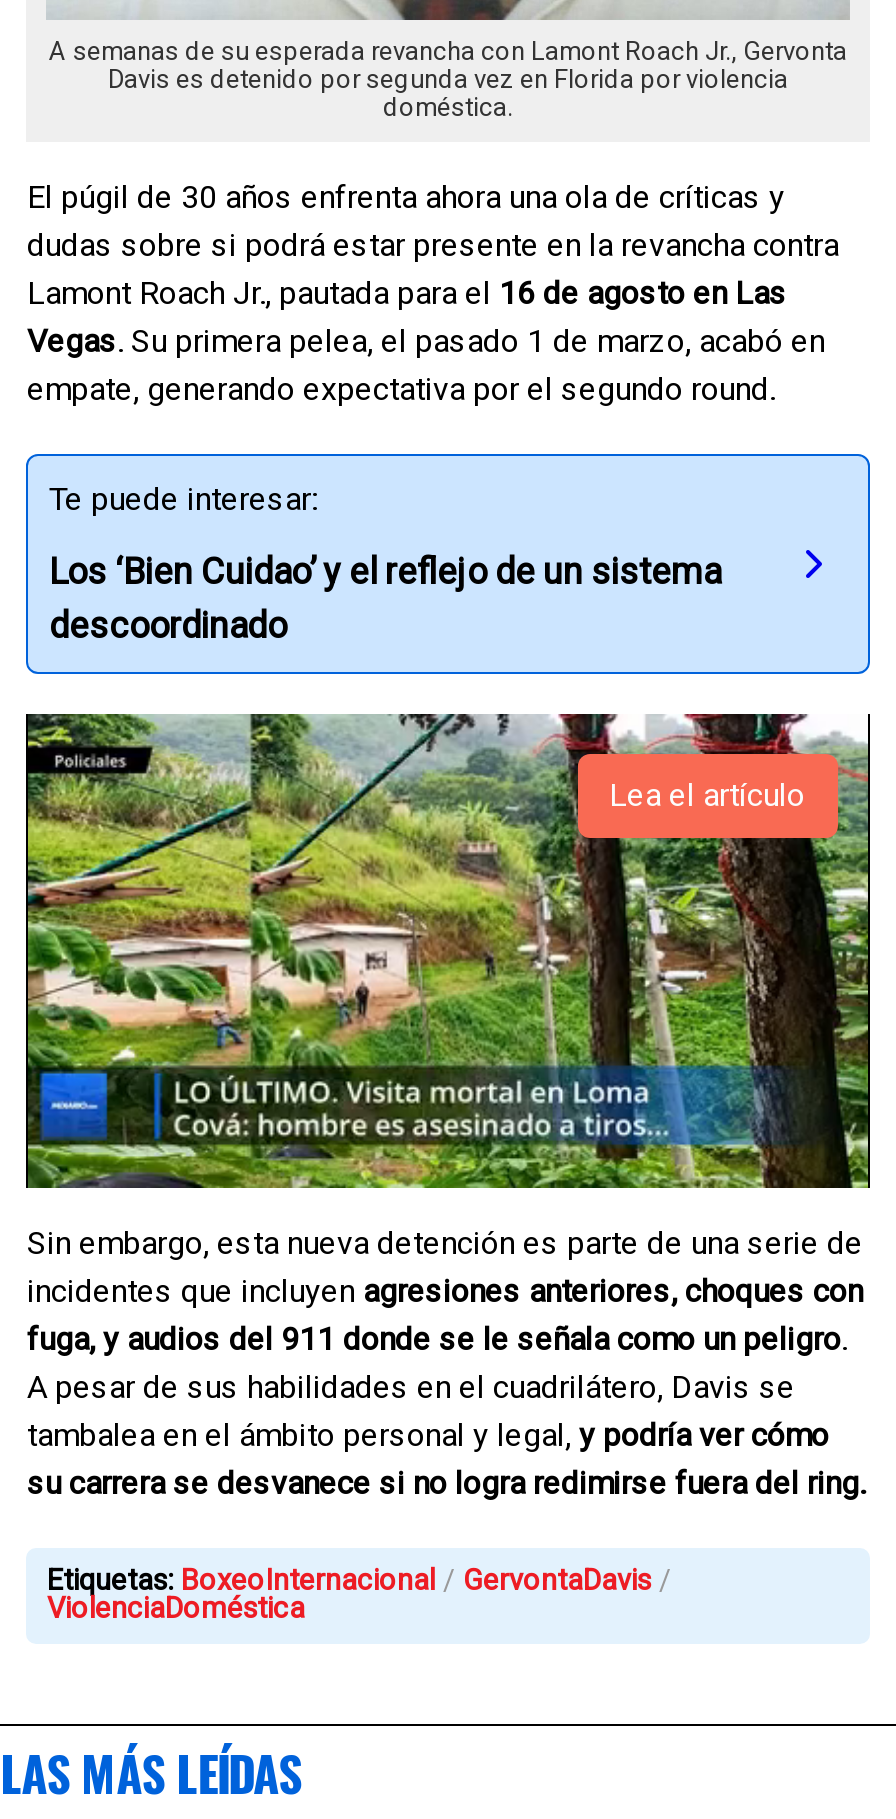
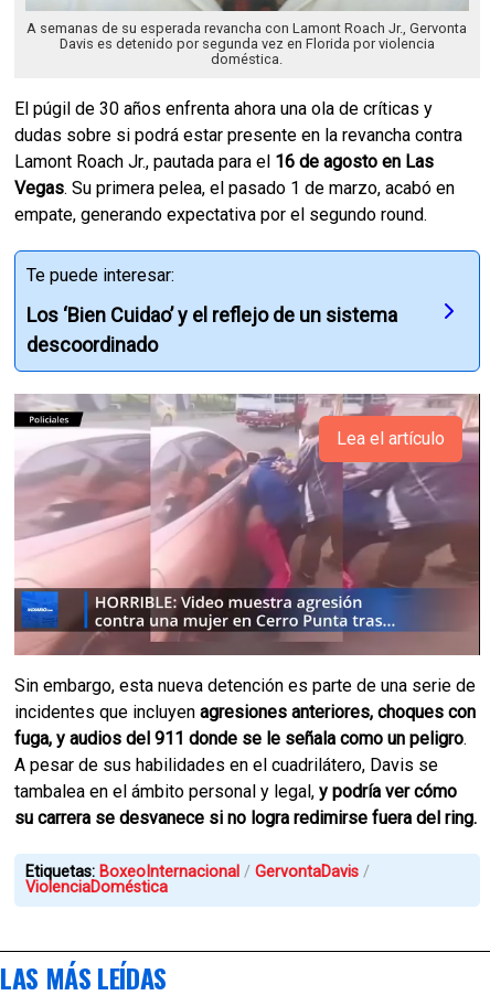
[24,712,870,1190] [image] -> [13,393,480,656] [image]

